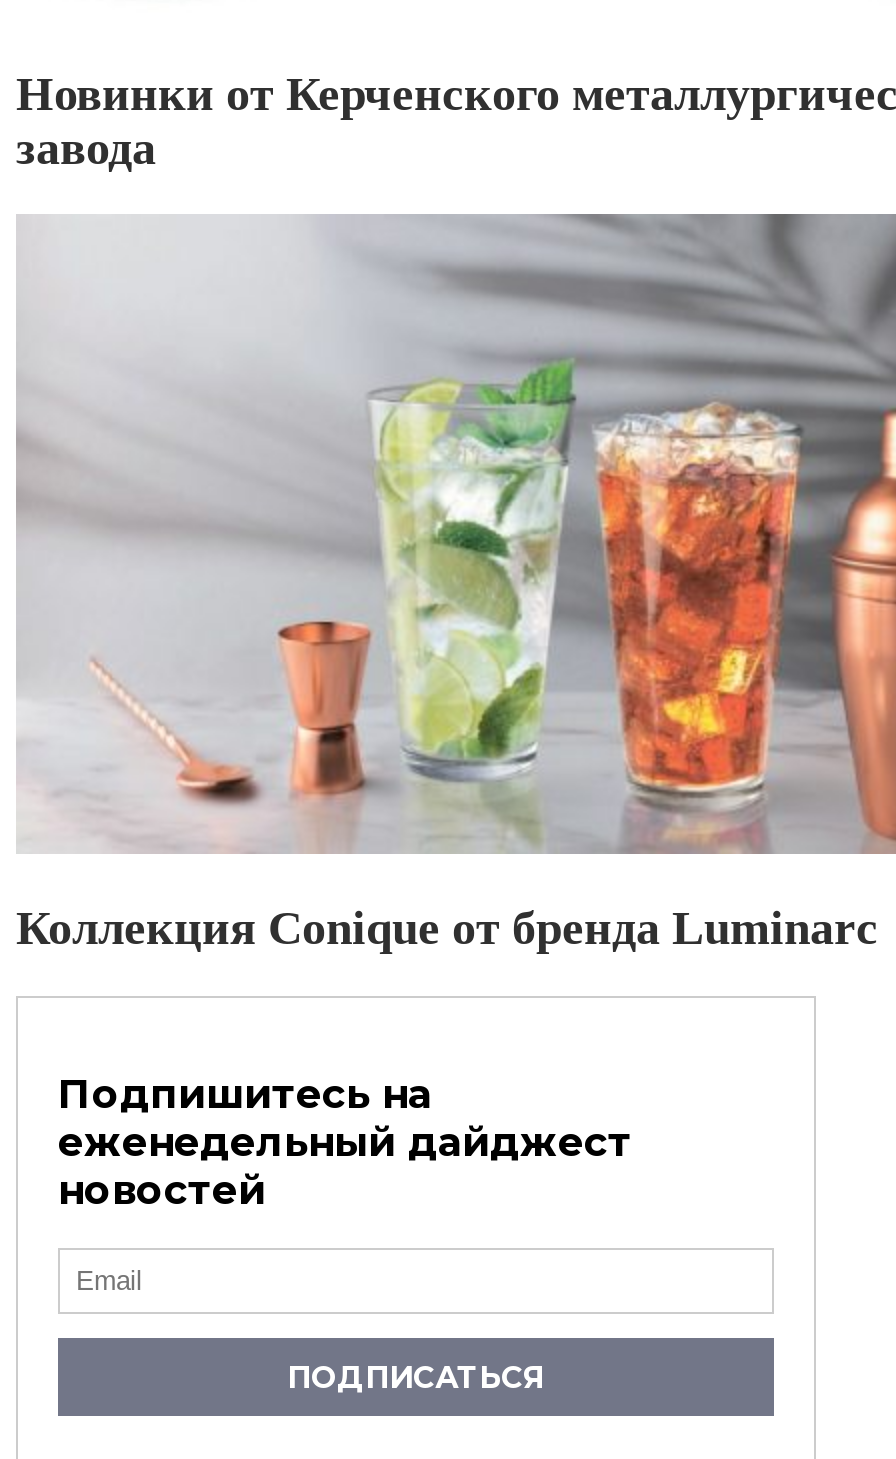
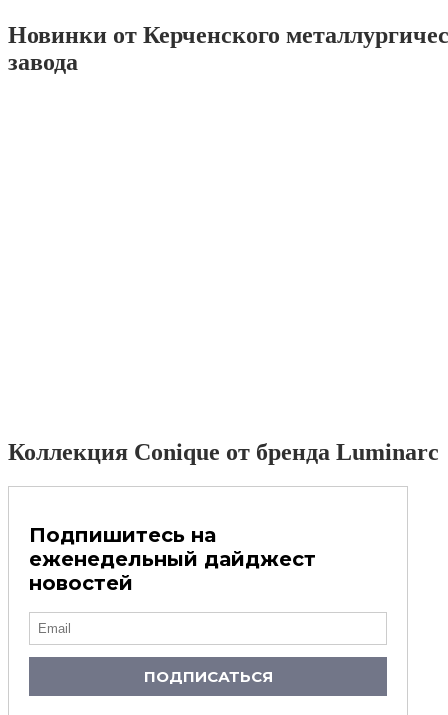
[14,212,890,856] [image] -> none

